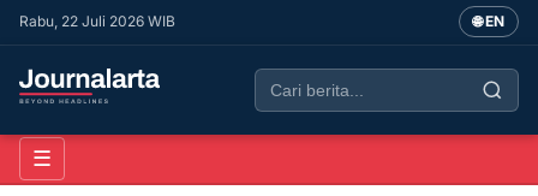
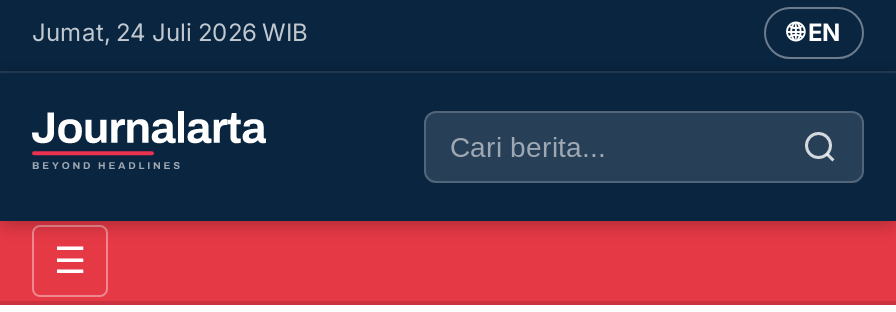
[19,12,175,30] Rabu, 22 Juli 2026 WIB -> [32,17,308,47] Jumat, 24 Juli 2026 WIB

